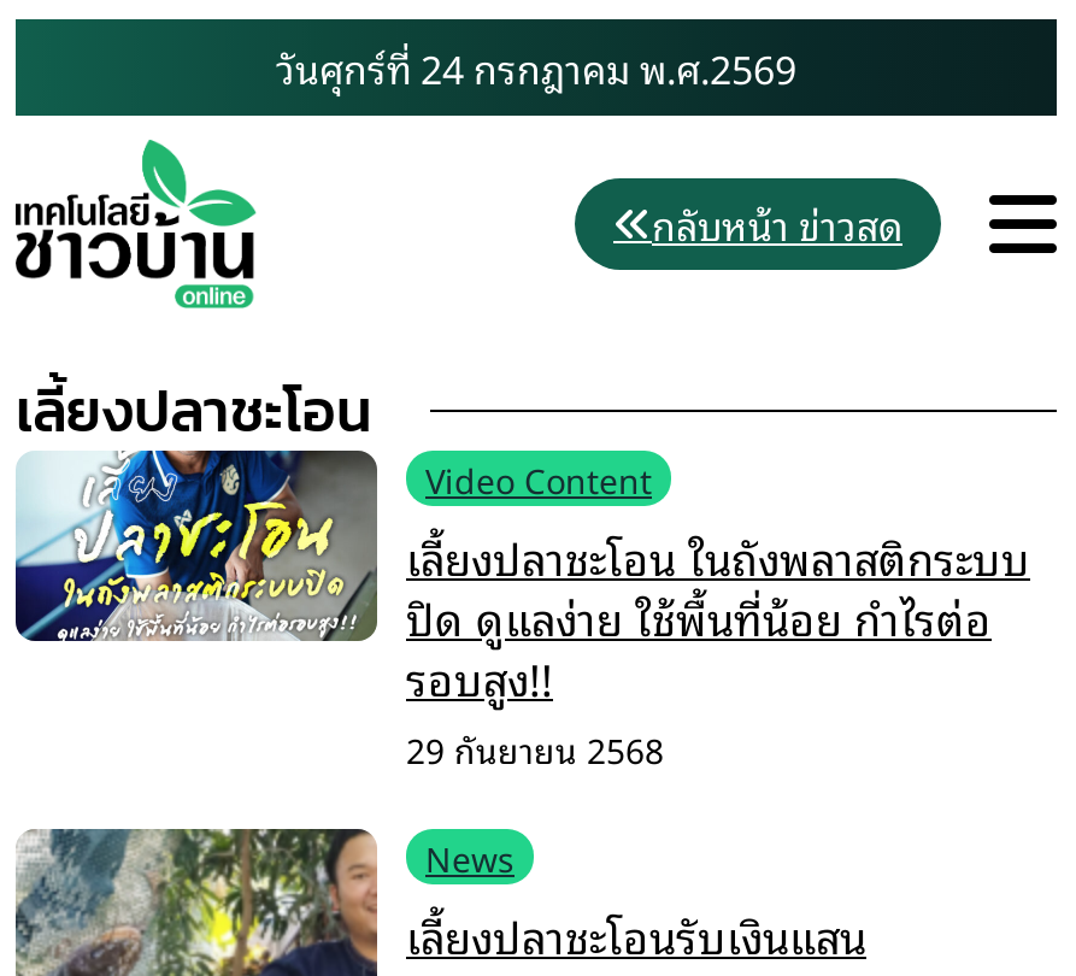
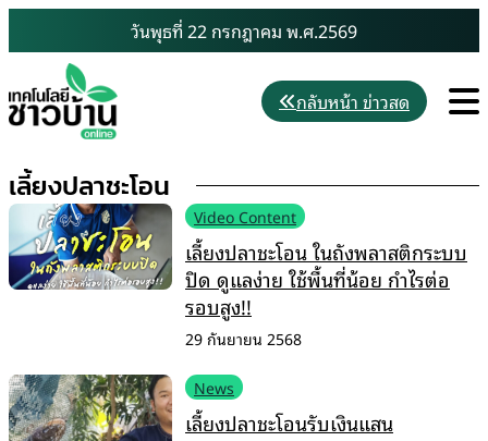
[276,36,796,99] วันศุกร์ที่ 24 กรกฎาคม พ.ศ.2569 -> [131,16,357,45] วันพุธที่ 22 กรกฎาคม พ.ศ.2569

